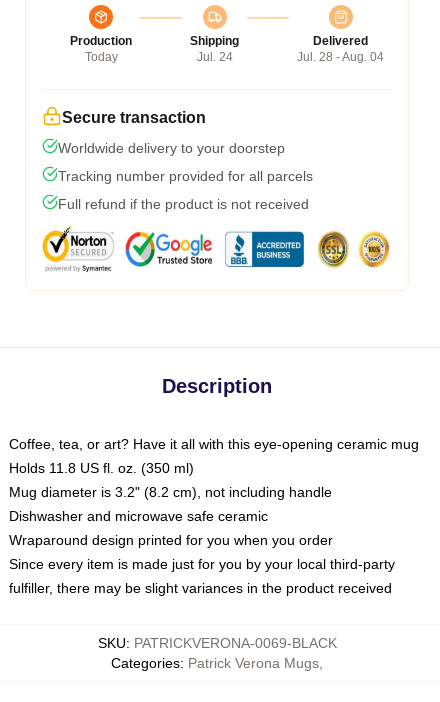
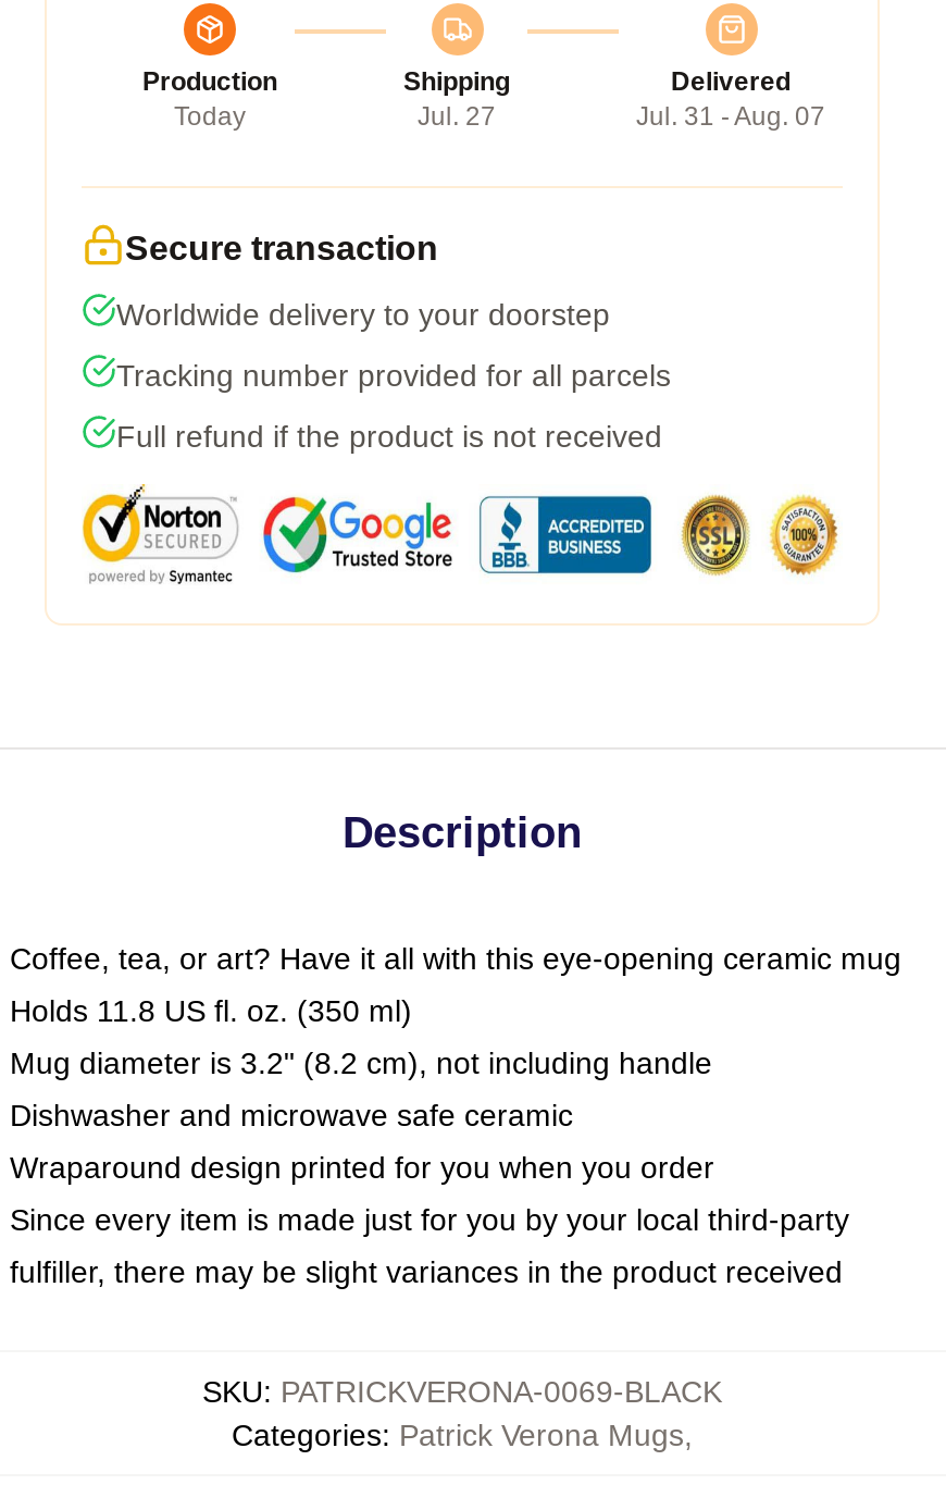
[196,50,232,64] Jul. 24 -> [418,101,496,131] Jul. 27
[297,50,384,64] Jul. 28 - Aug. 04 -> [636,101,825,131] Jul. 31 - Aug. 07

